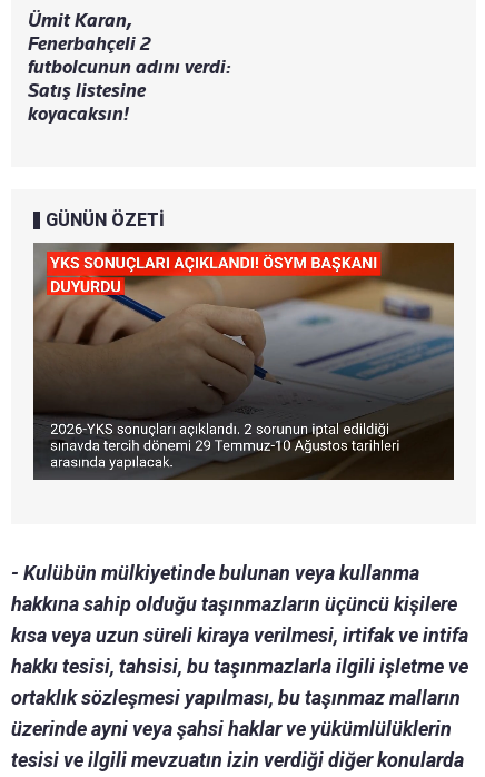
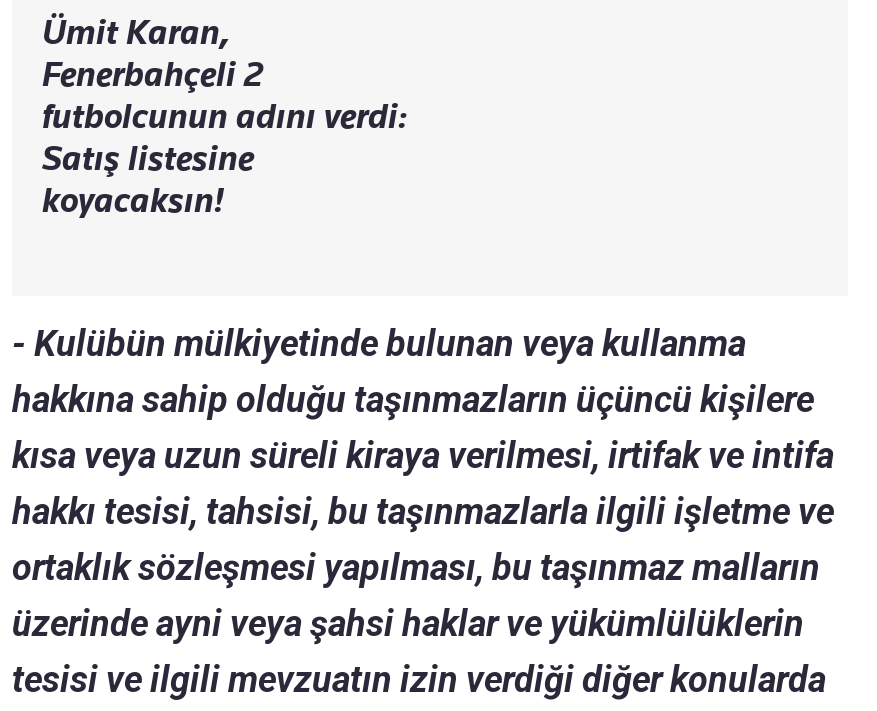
[46,209,165,231] GÜNÜN ÖZETİ -> none
[32,242,455,481] [image] -> none

